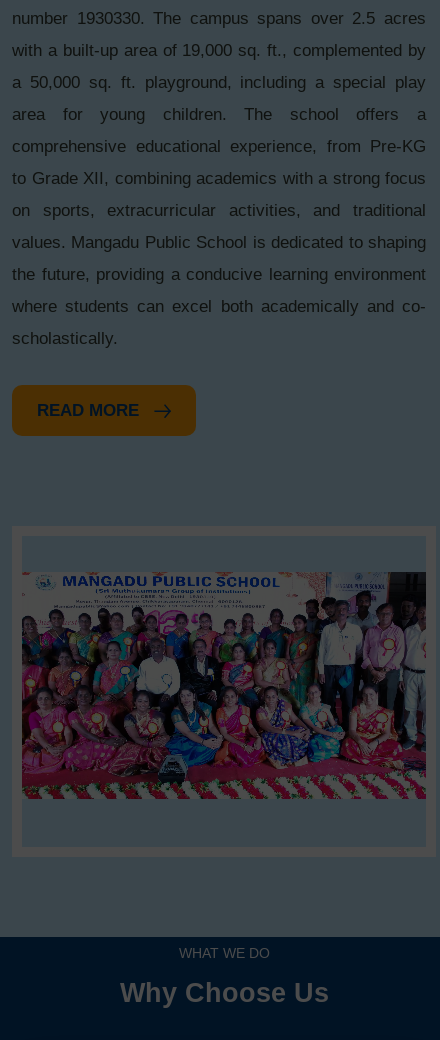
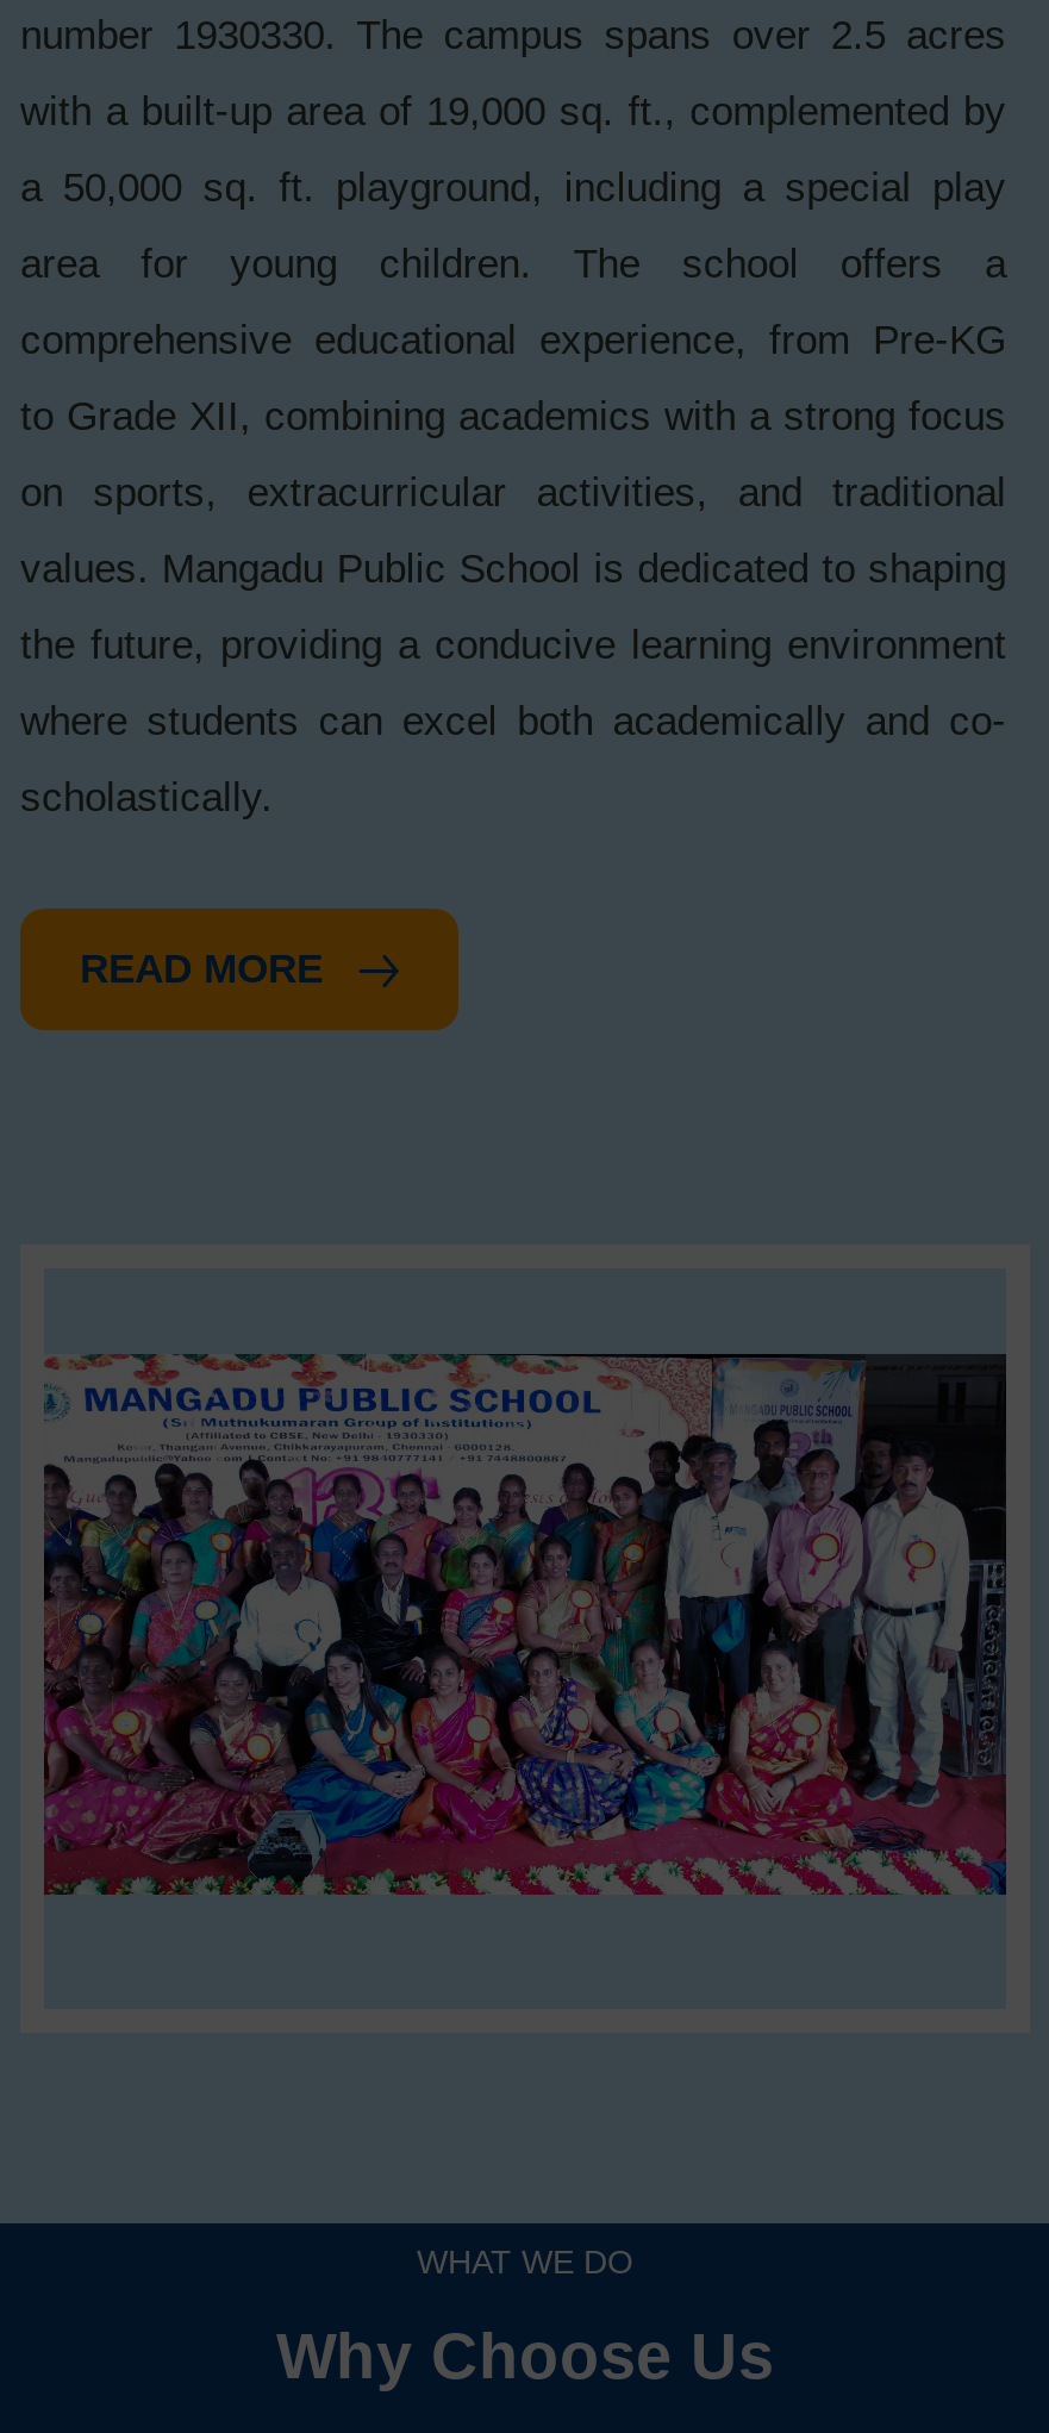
[21,572,427,800] [image] -> [42,1352,1009,1897] [image]

